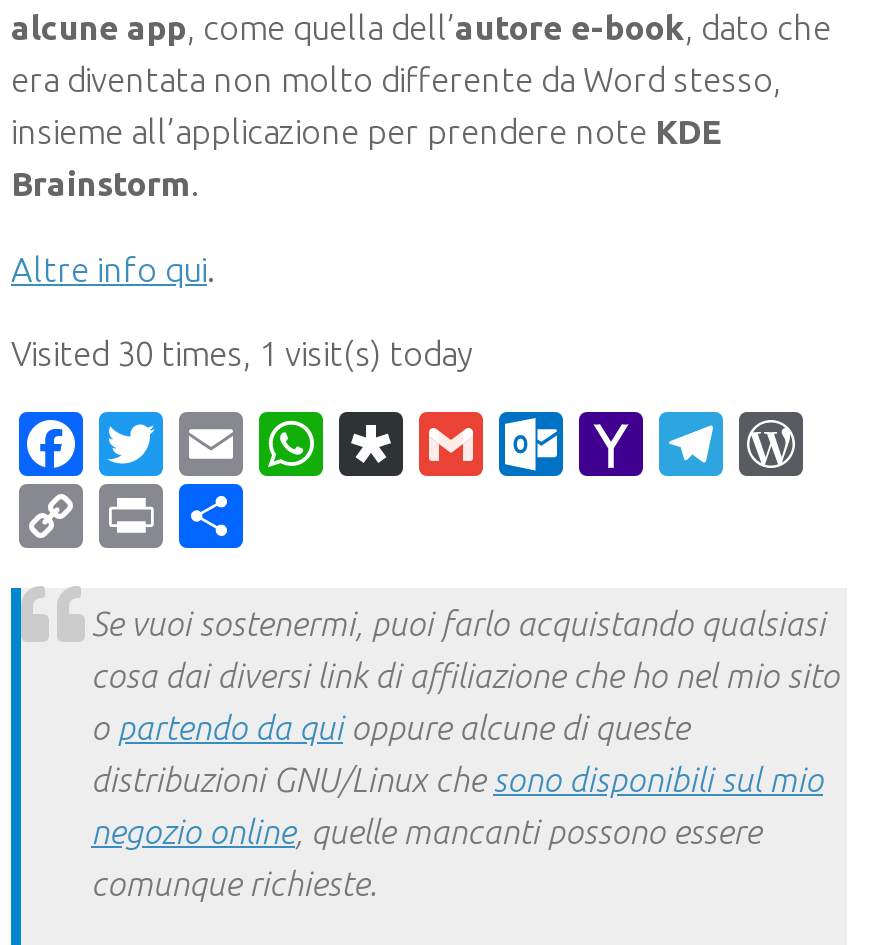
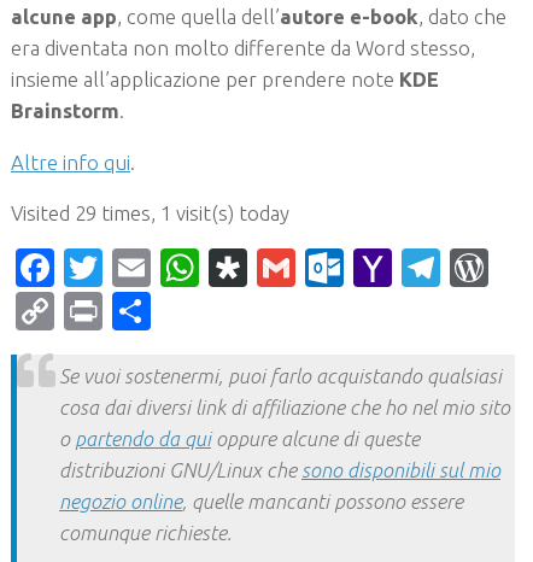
[11,334,473,372] Visited 30 times, 1 visit(s) today -> [11,202,289,225] Visited 29 times, 1 visit(s) today

